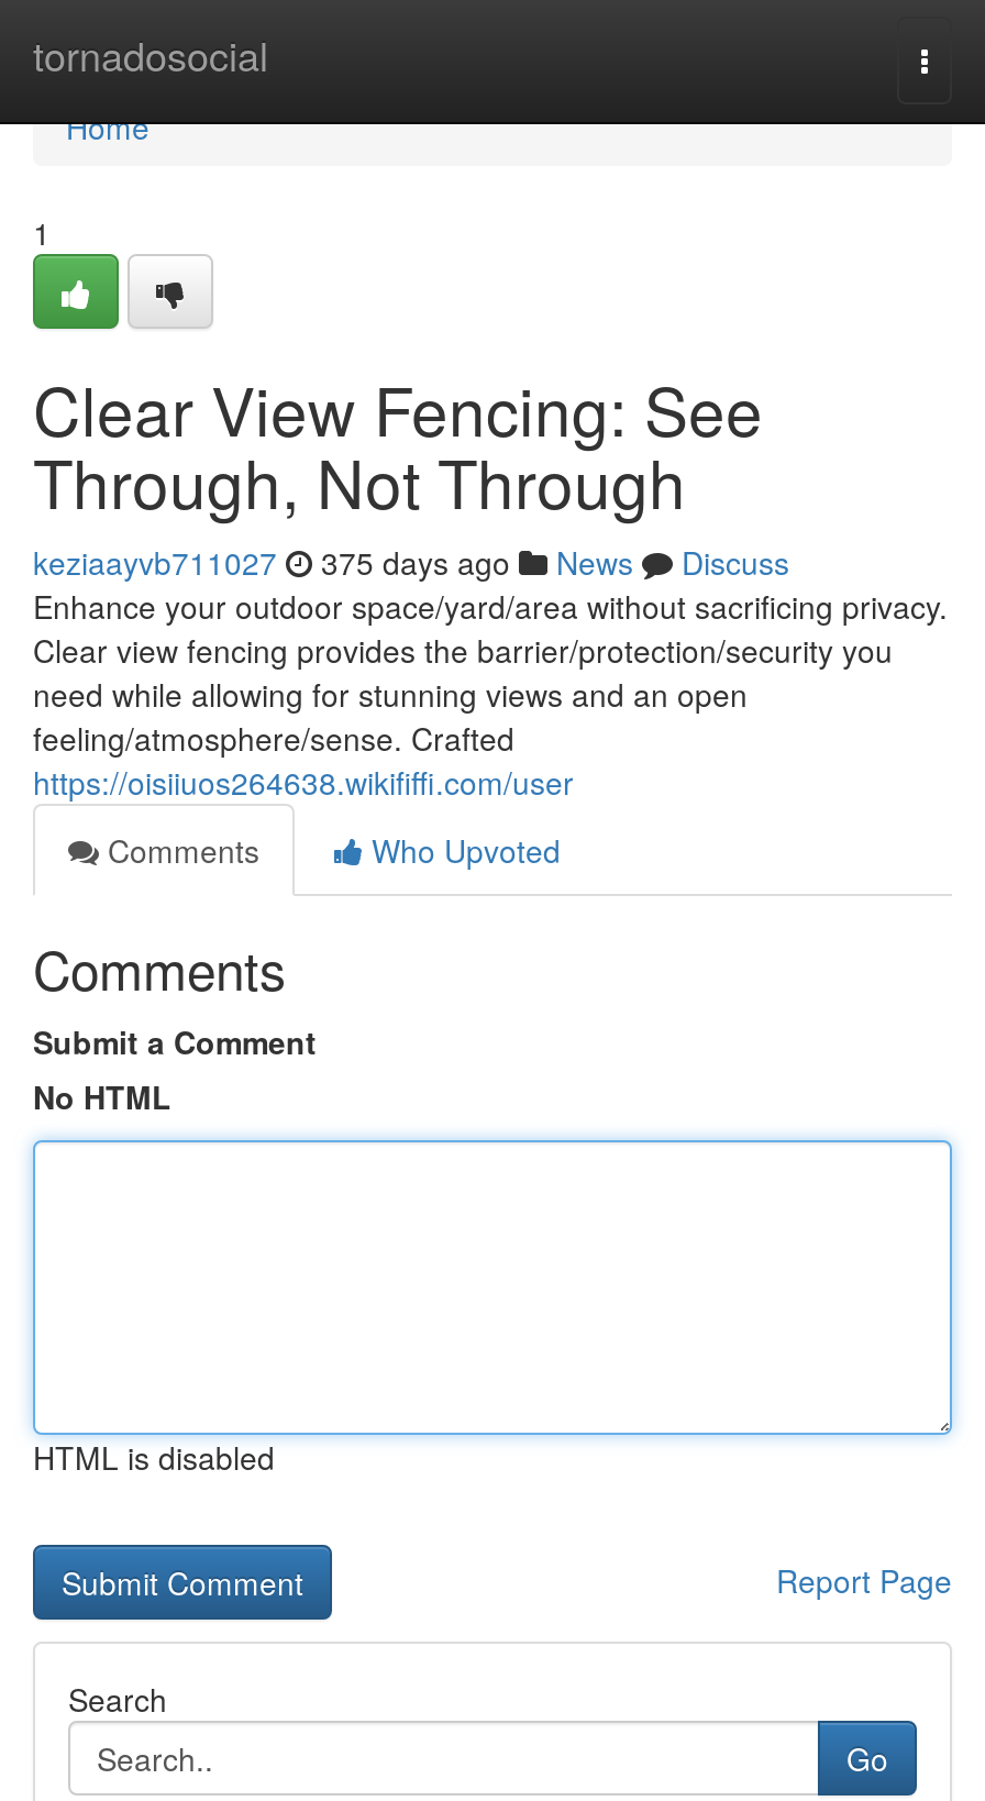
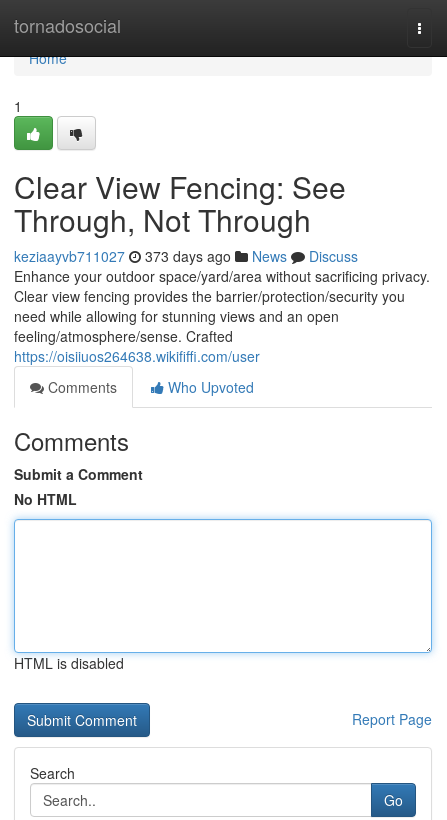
[33,540,789,584] keziaayvb711027 375 days ago News Discuss -> [14,246,358,266] keziaayvb711027 373 days ago News Discuss

